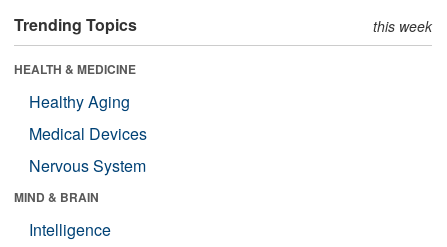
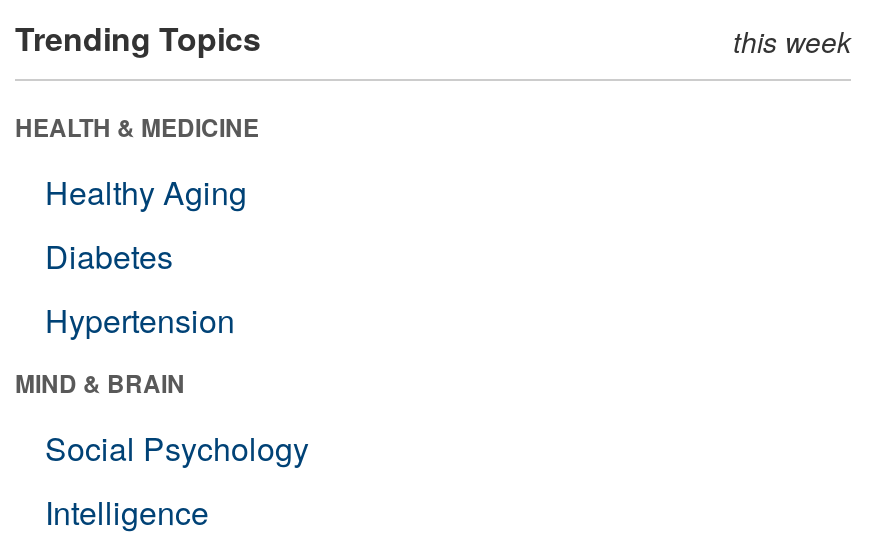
[29,122,147,177] Medical Devices | Nervous System -> [45,233,235,343] Diabetes | Hypertension
none -> [45,425,309,471] Social Psychology

